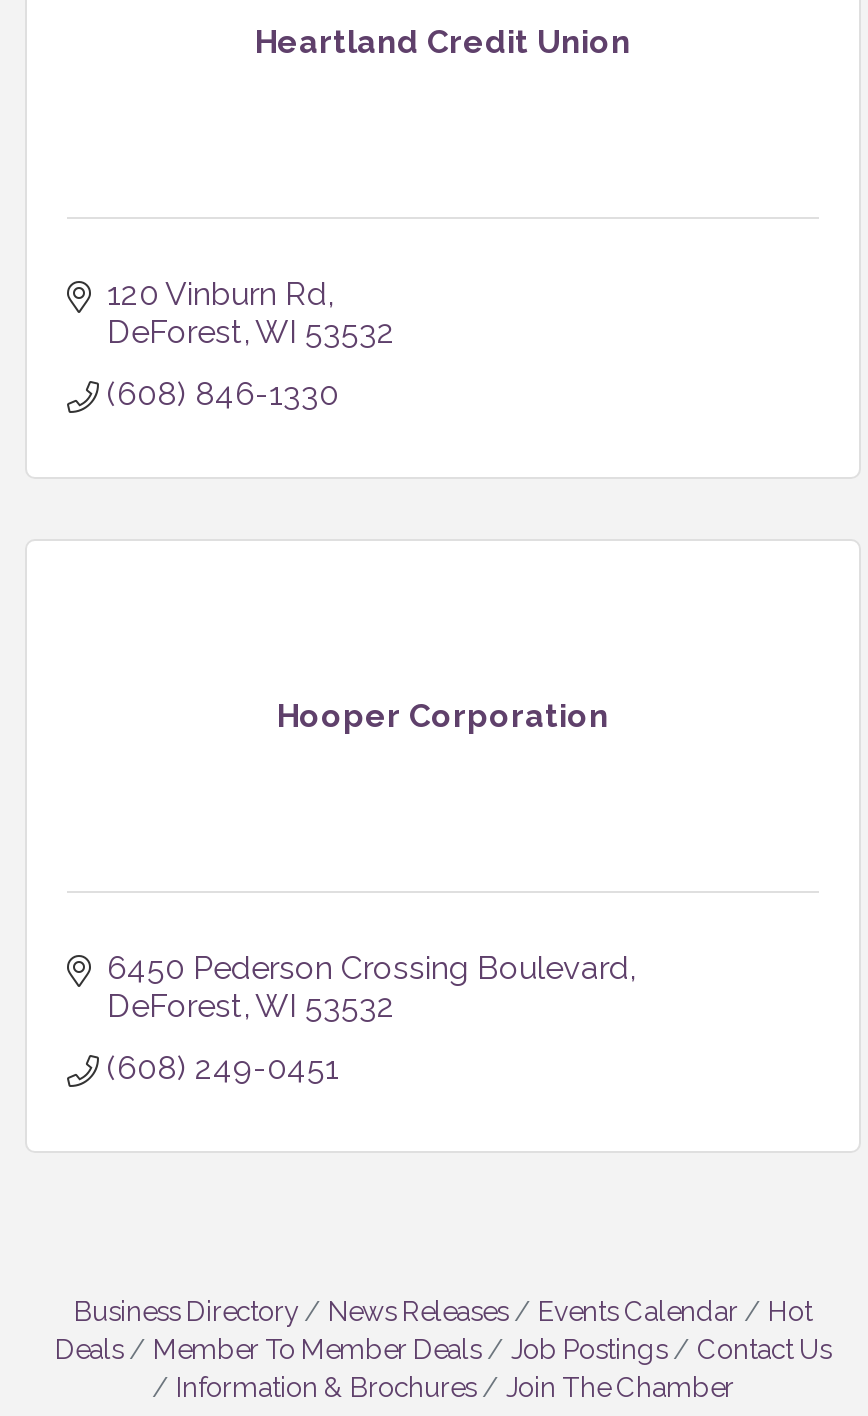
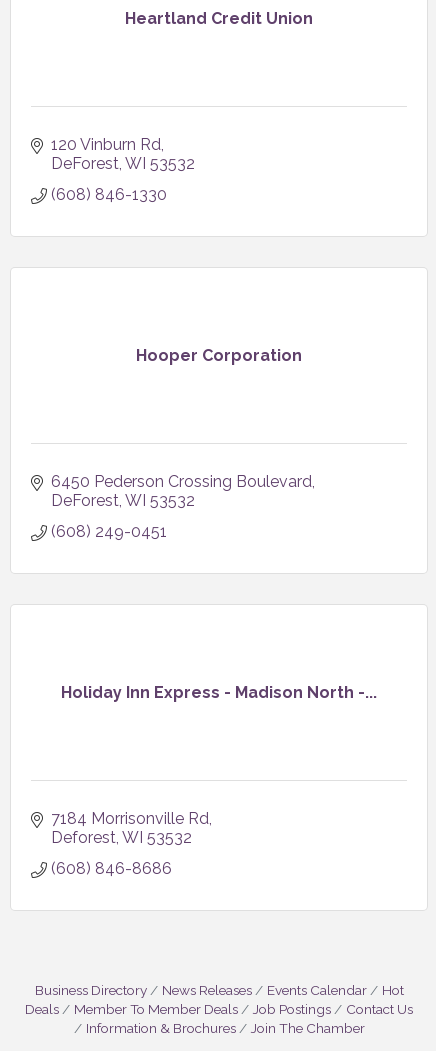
none -> [51,808,209,877] 7184 Morrisonville Rd | Deforest WI 53532 | (608) 846-8686
none -> [61,682,377,701] Holiday Inn Express - Madison North -...

